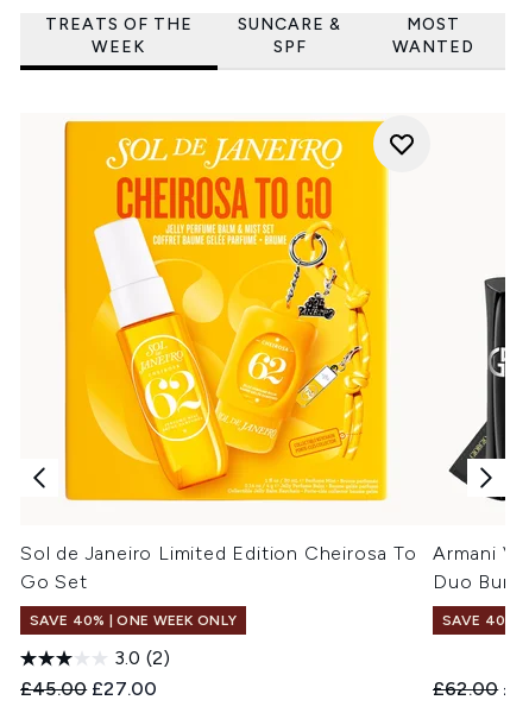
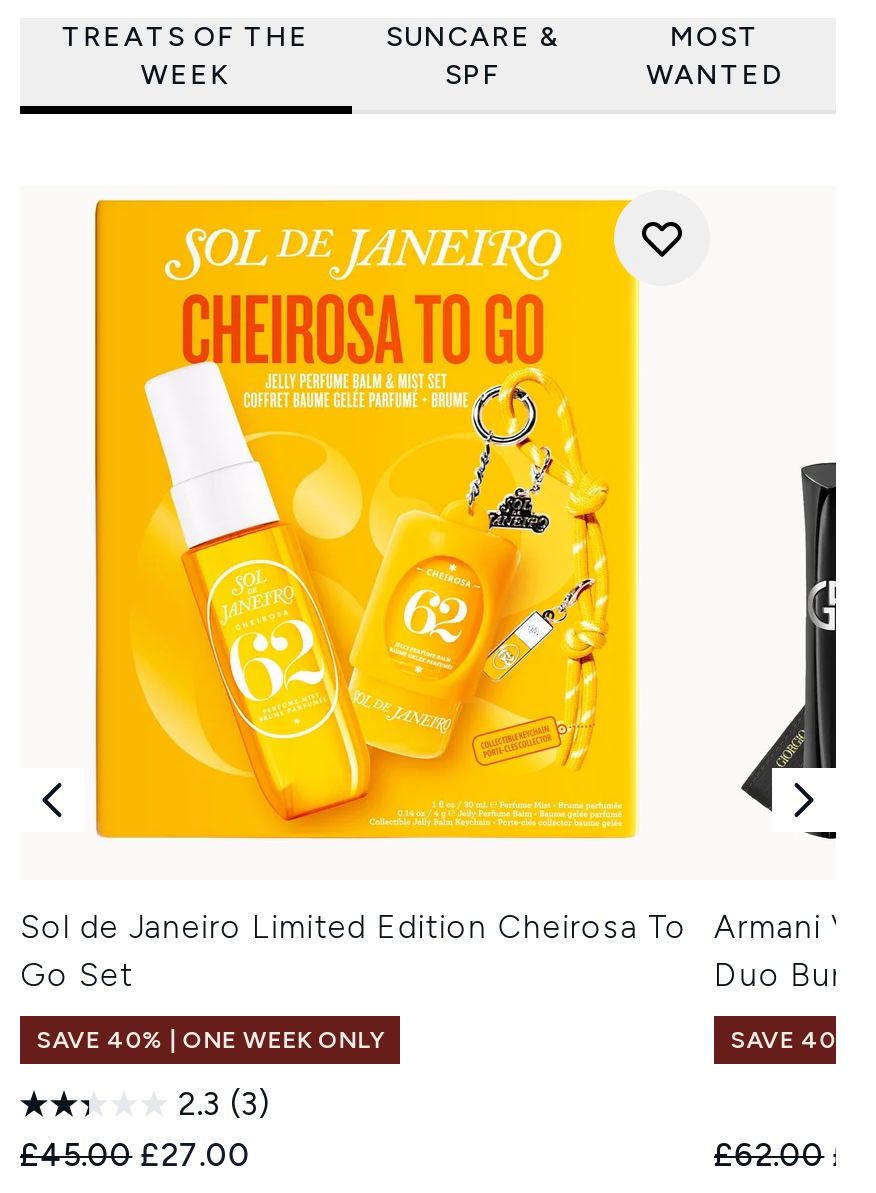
[114,647,170,669] 3.0 (2) -> [178,1084,270,1122] 2.3 (3)

